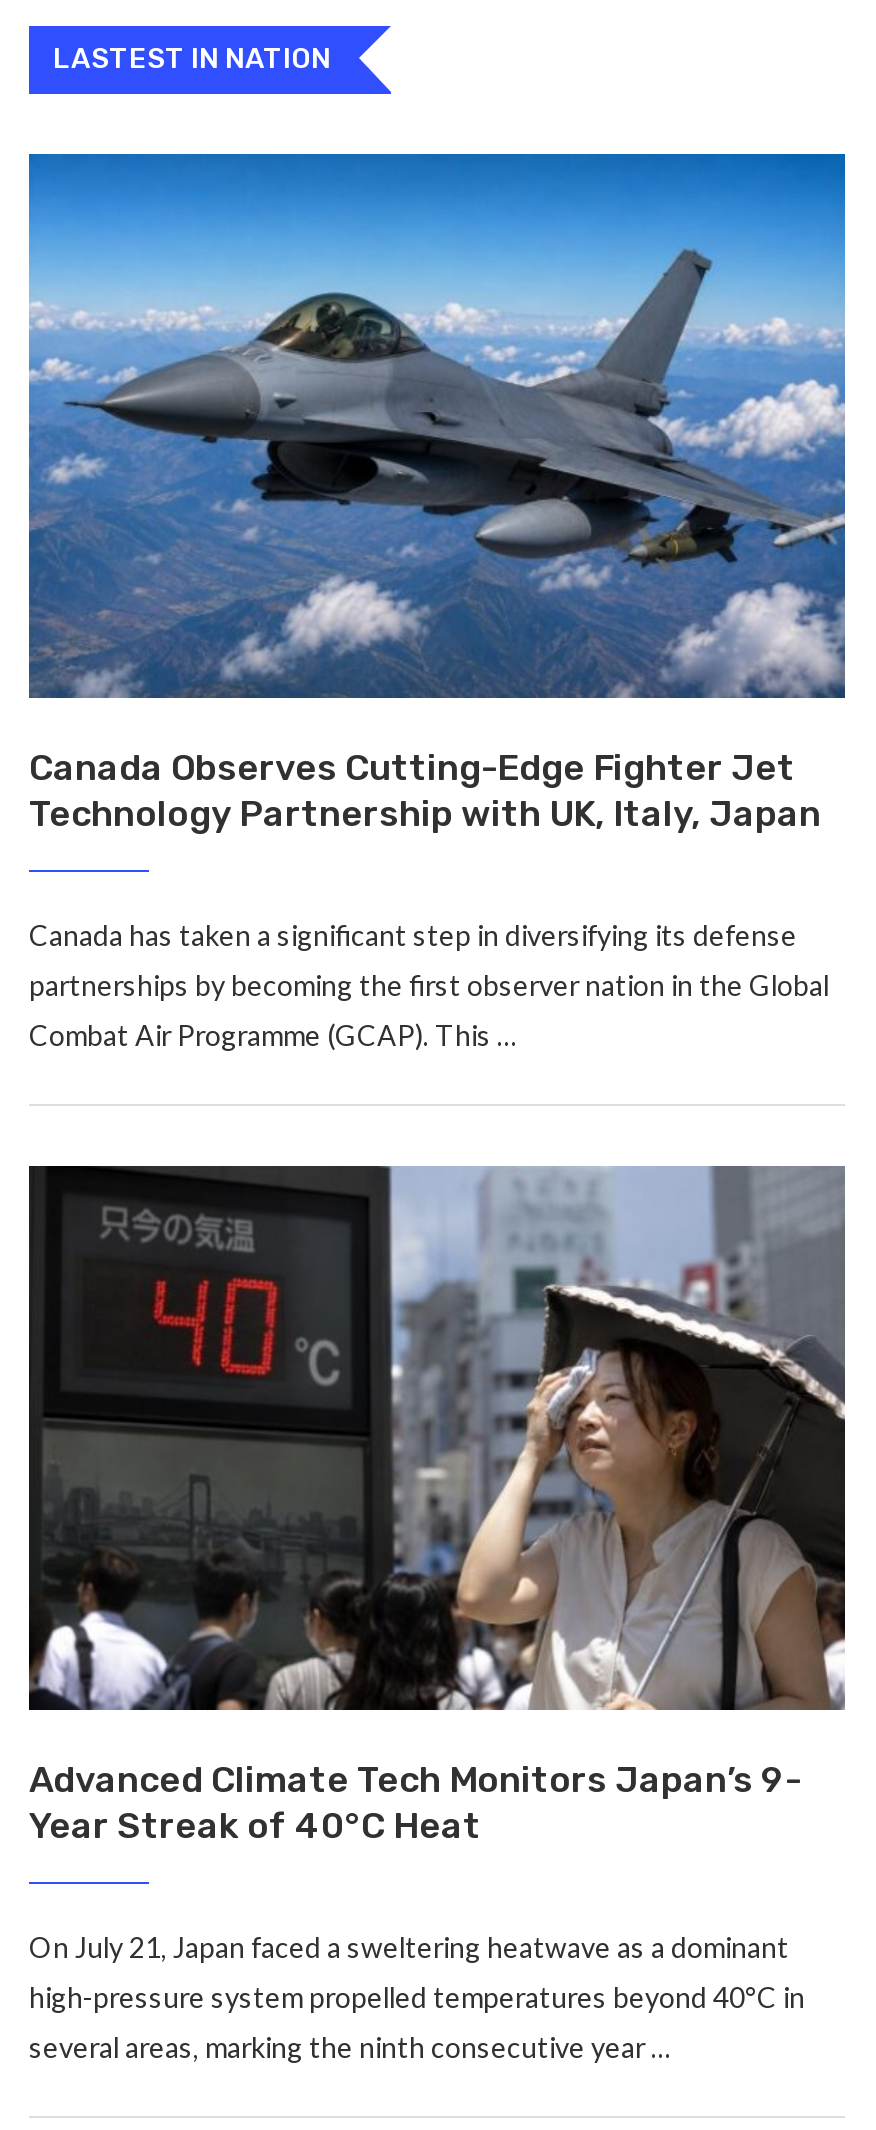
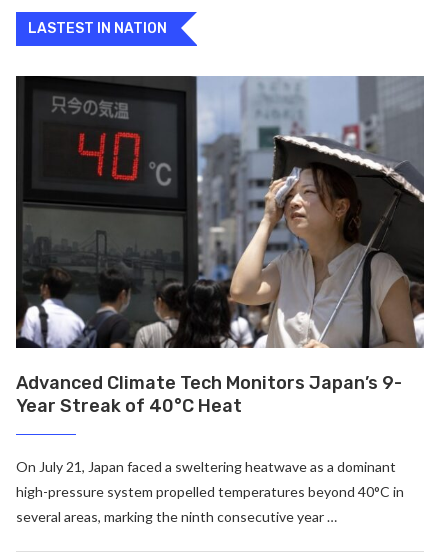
[27,152,847,1052] [image] | Canada Observes Cutting-Edge Fighter Jet | Technology Partnership with UK, Italy, Japan | Canada has taken a significant step in diversifying its defense | partnerships by becoming the first observer nation in the Global | Combat Air Programme (GCAP). This … -> none

